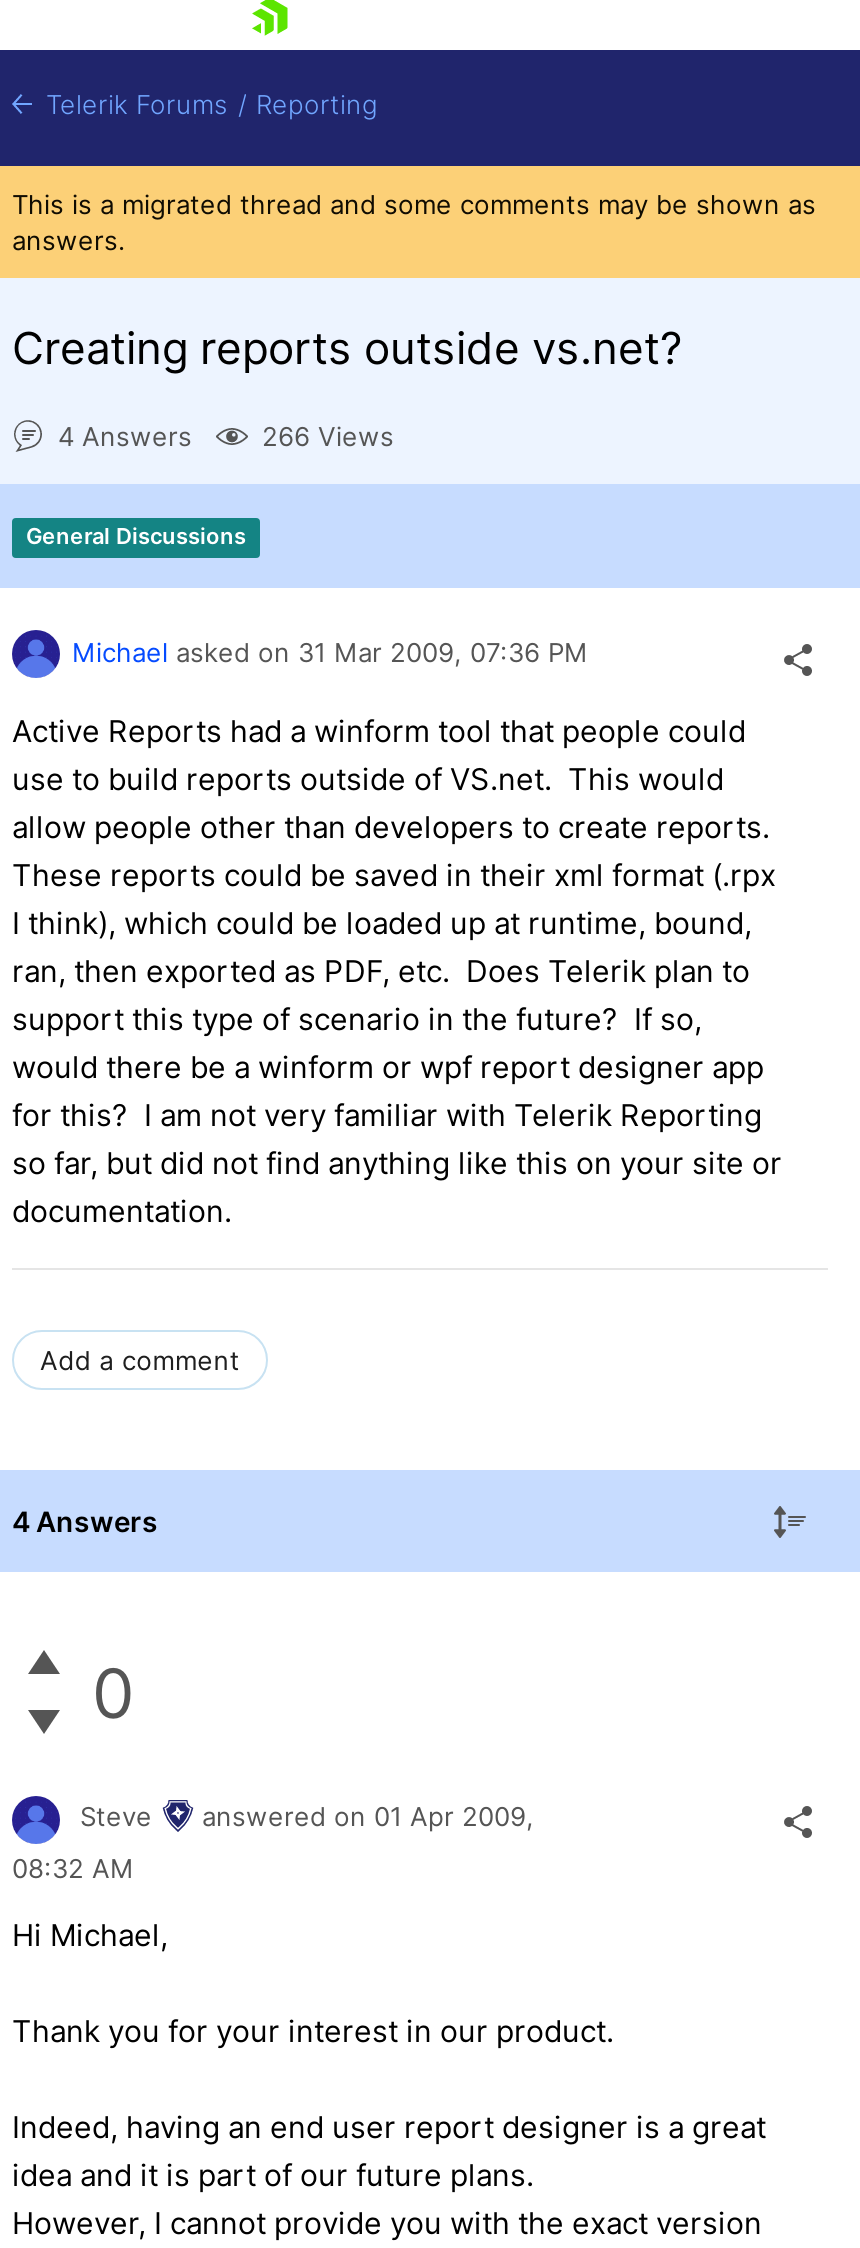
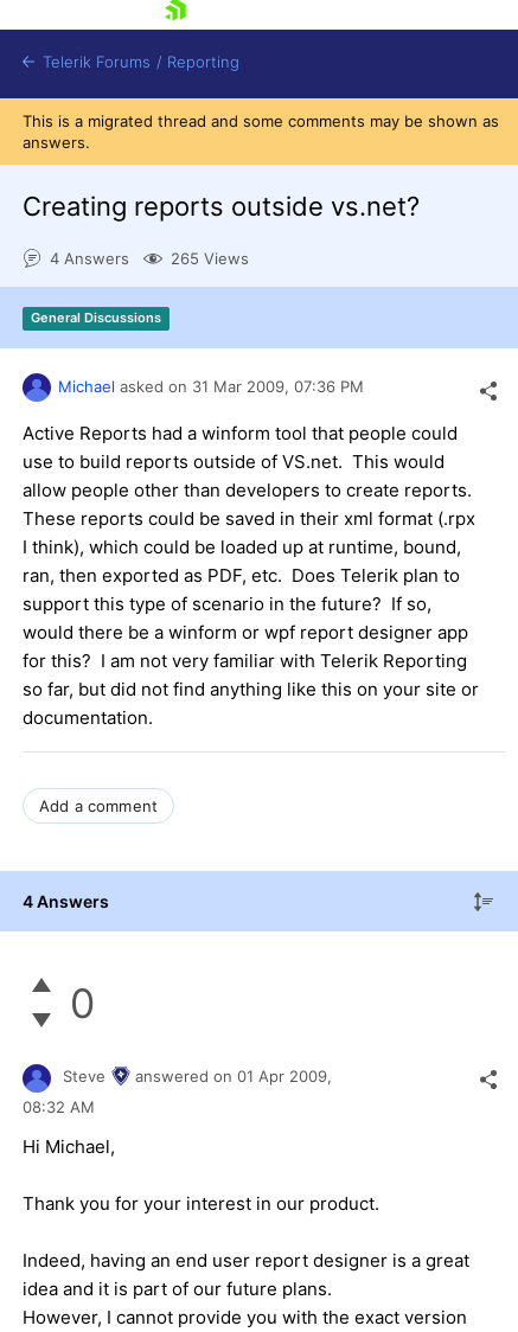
[262,421,394,453] 266 Views -> [171,249,249,268] 265 Views

